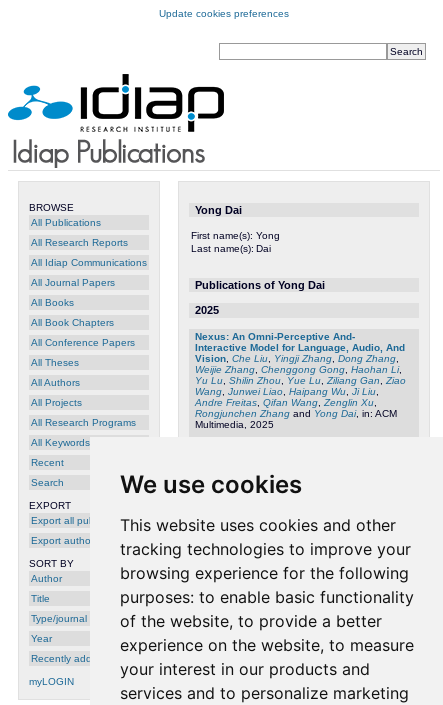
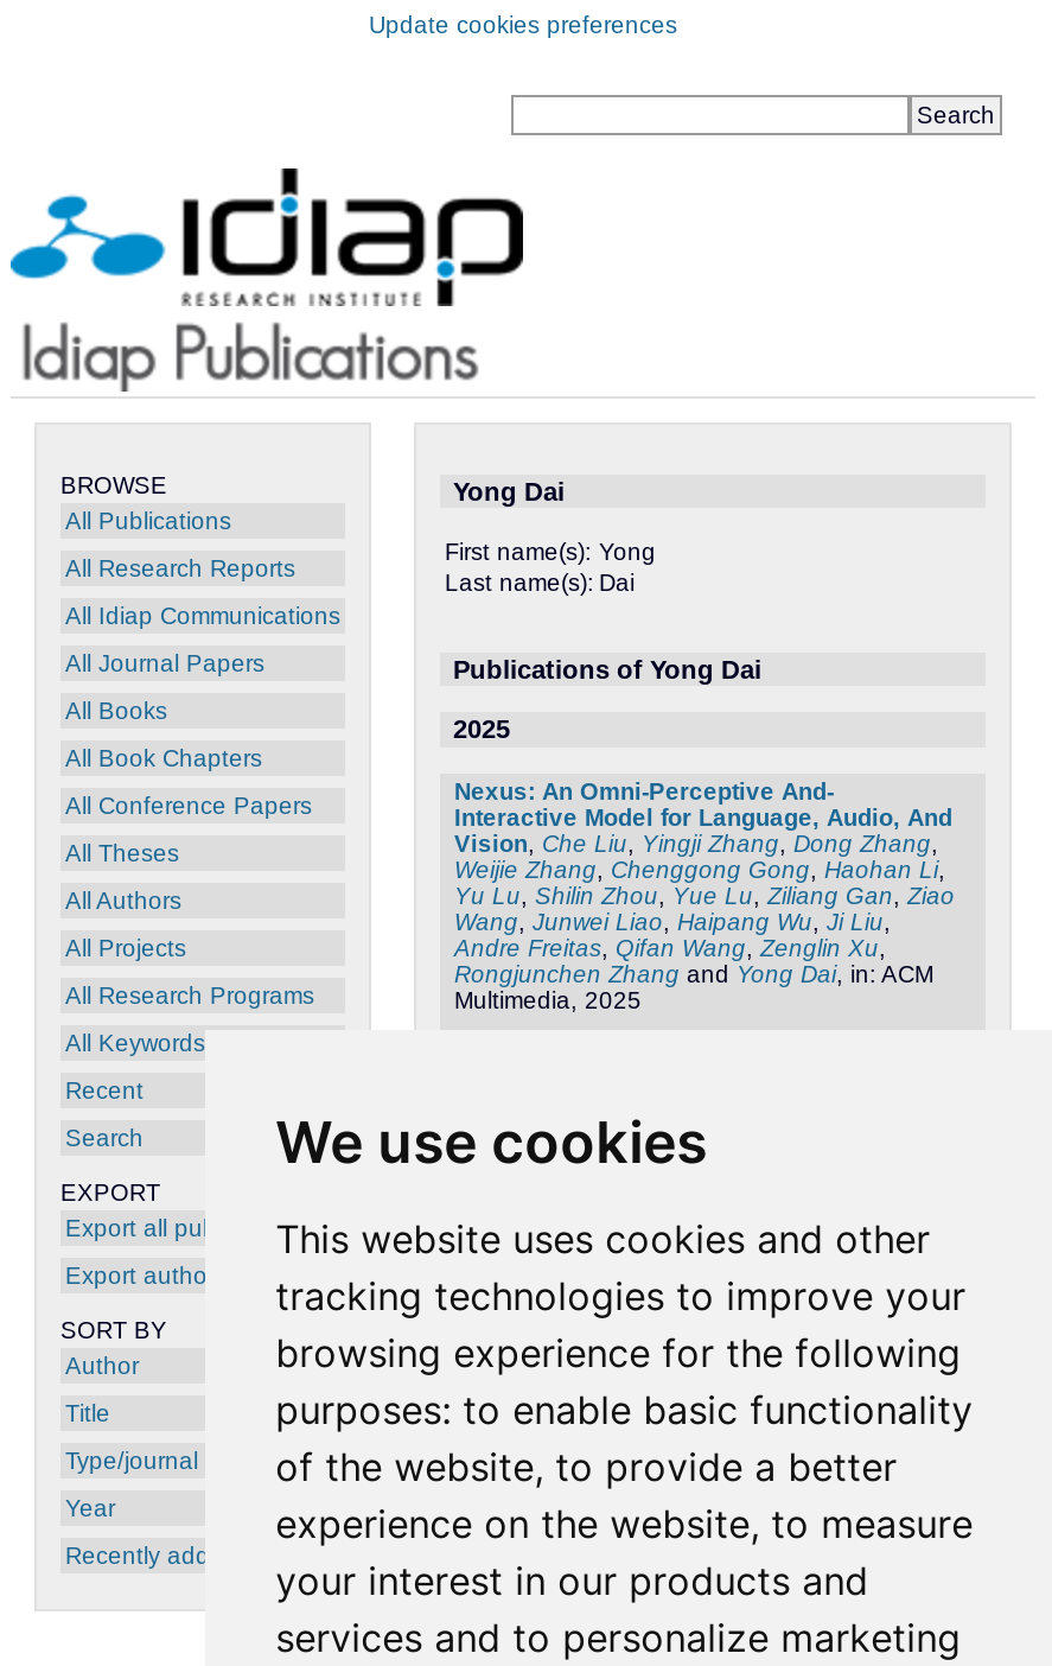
[29,676,74,687] myLOGIN -> none

